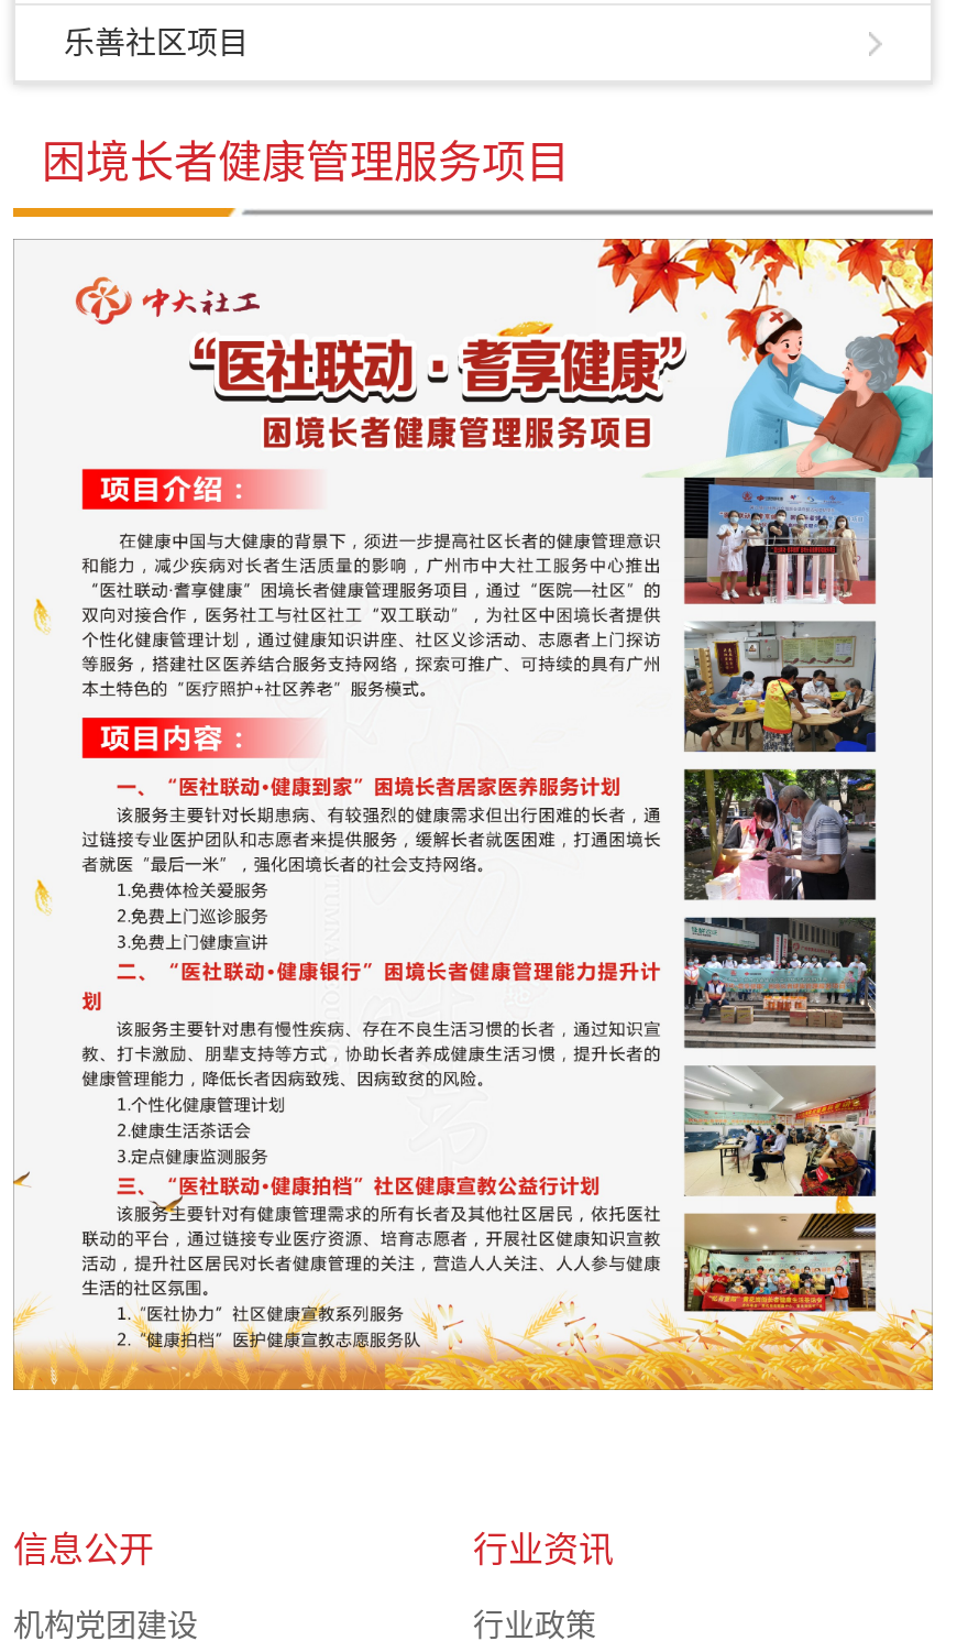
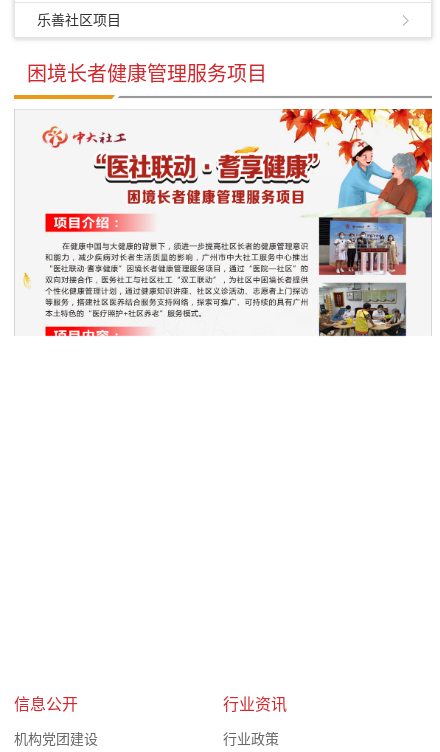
[11,736,935,1392] [image] -> none

